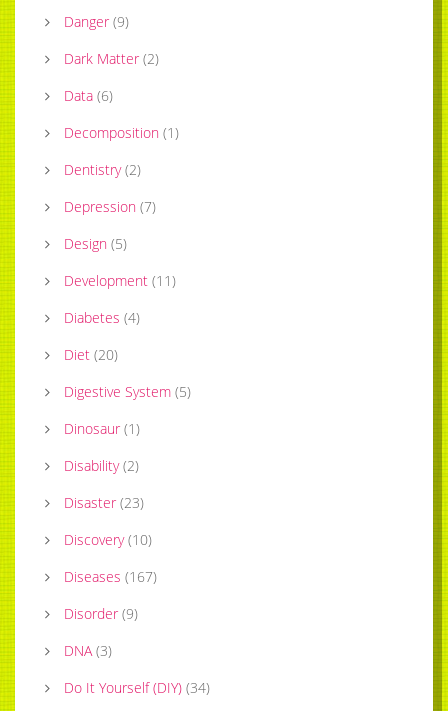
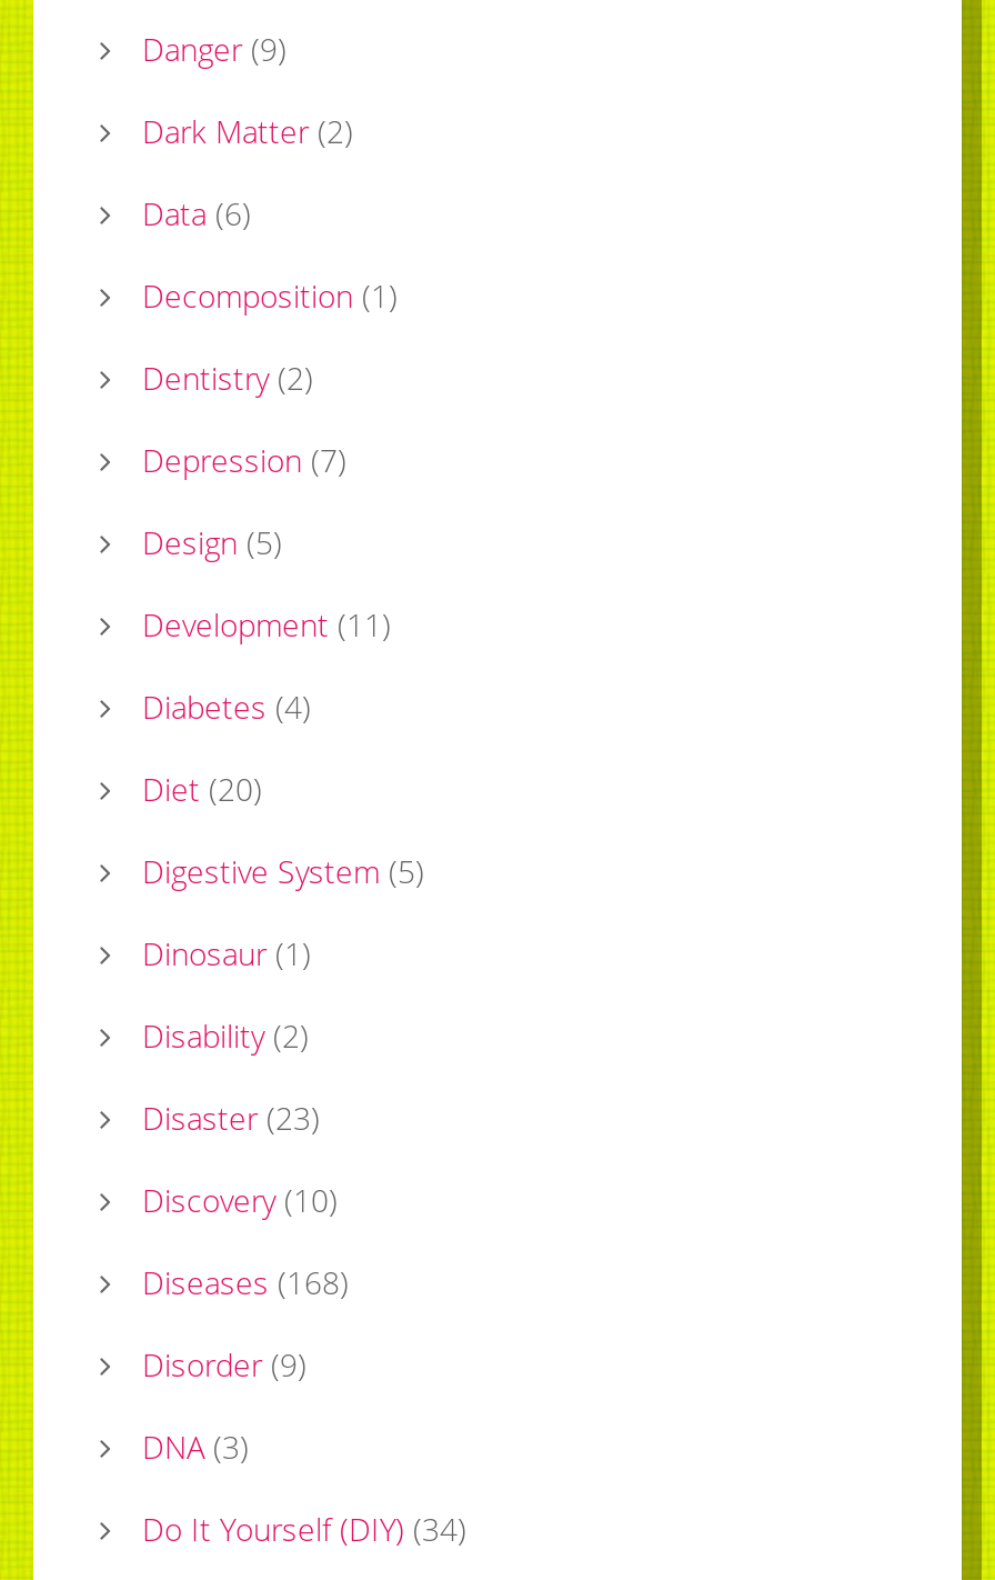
[64,567,157,586] Diseases (167) -> [142,1261,349,1303] Diseases (168)

